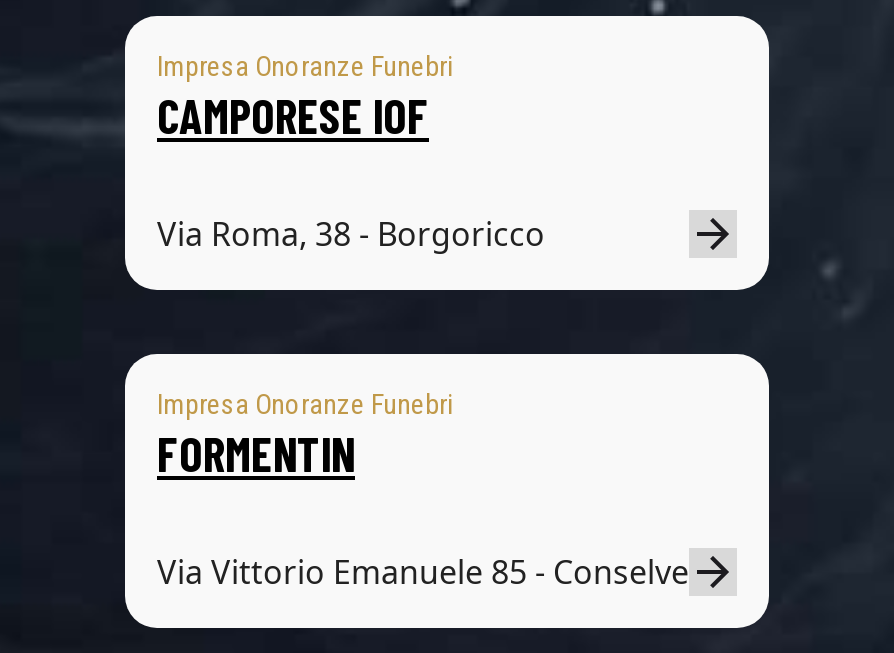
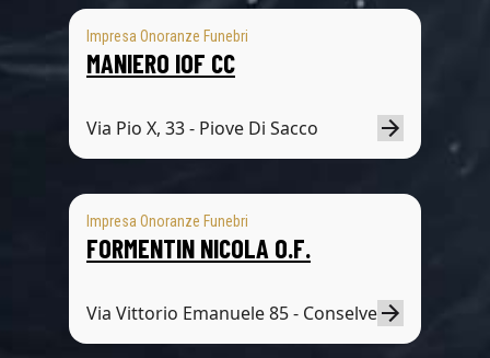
[157,86,429,144] CAMPORESE IOF -> [86,47,235,79] MANIERO IOF CC
[157,212,545,256] Via Roma, 38 - Borgoricco -> [86,116,318,140] Via Pio X, 33 - Piove Di Sacco
[157,424,355,482] FORMENTIN -> [86,232,311,264] FORMENTIN NICOLA O.F.

